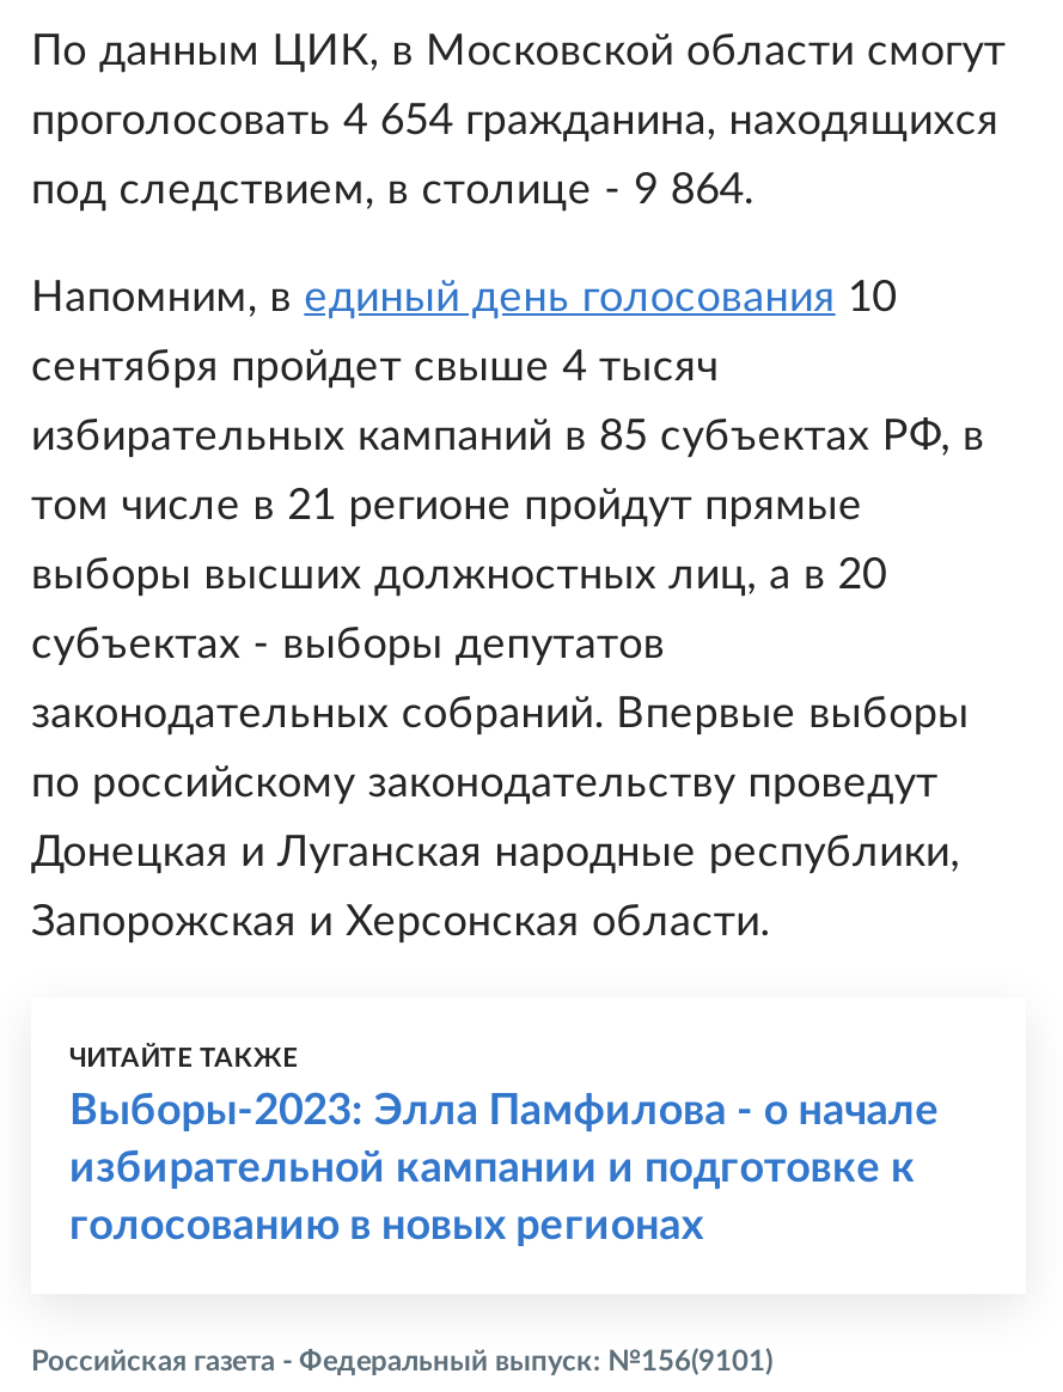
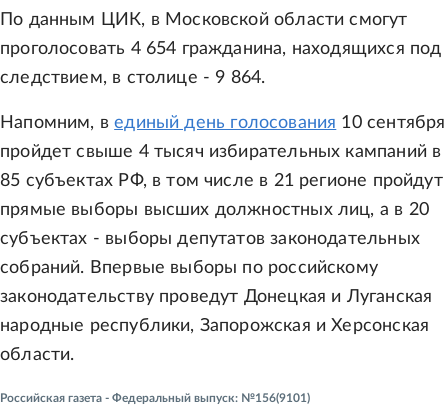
[31,100,999,1248] проголосовать 4 654 гражданина, находящихся | под следствием, в столице - 9 864. | Напомним, в единый день голосования 10 | сентября пройдет свыше 4 тысяч | избирательных кампаний в 85 субъектах РФ, в | том числе в 21 регионе пройдут прямые | выборы высших должностных лиц, а в 20 | субъектах - выборы депутатов | законодательных собраний. Впервые выборы | по российскому законодательству проведут | Донецкая и Луганская народные республики, | Запорожская и Херсонская области. | ЧИТАЙТЕ ТАКЖЕ | Выборы-2023: Элла Памфилова - о начале | избирательной кампании и подготовке к | голосованию в новых регионах -> [0,40,445,364] проголосовать 4 654 гражданина, находящихся под | следствием, в столице - 9 864. | Напомним, в единый день голосования 10 сентября | пройдет свыше 4 тысяч избирательных кампаний в | 85 субъектах РФ, в том числе в 21 регионе пройдут | прямые выборы высших должностных лиц, а в 20 | субъектах - выборы депутатов законодательных | собраний. Впервые выборы по российскому | законодательству проведут Донецкая и Луганская | народные республики, Запорожская и Херсонская | области.

